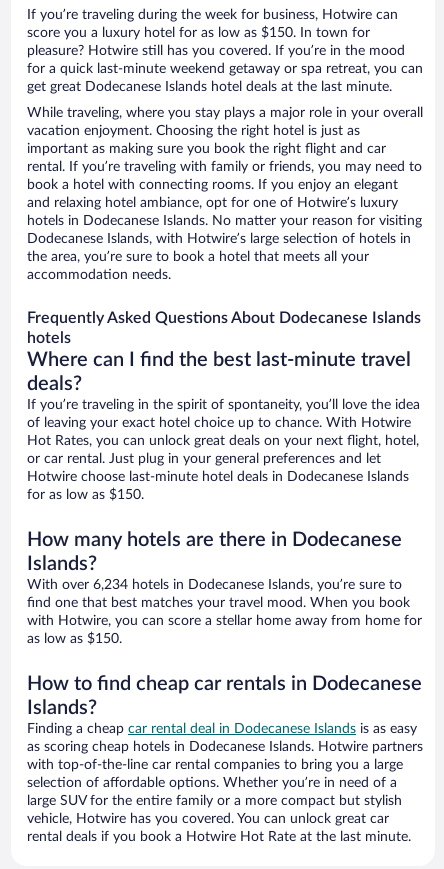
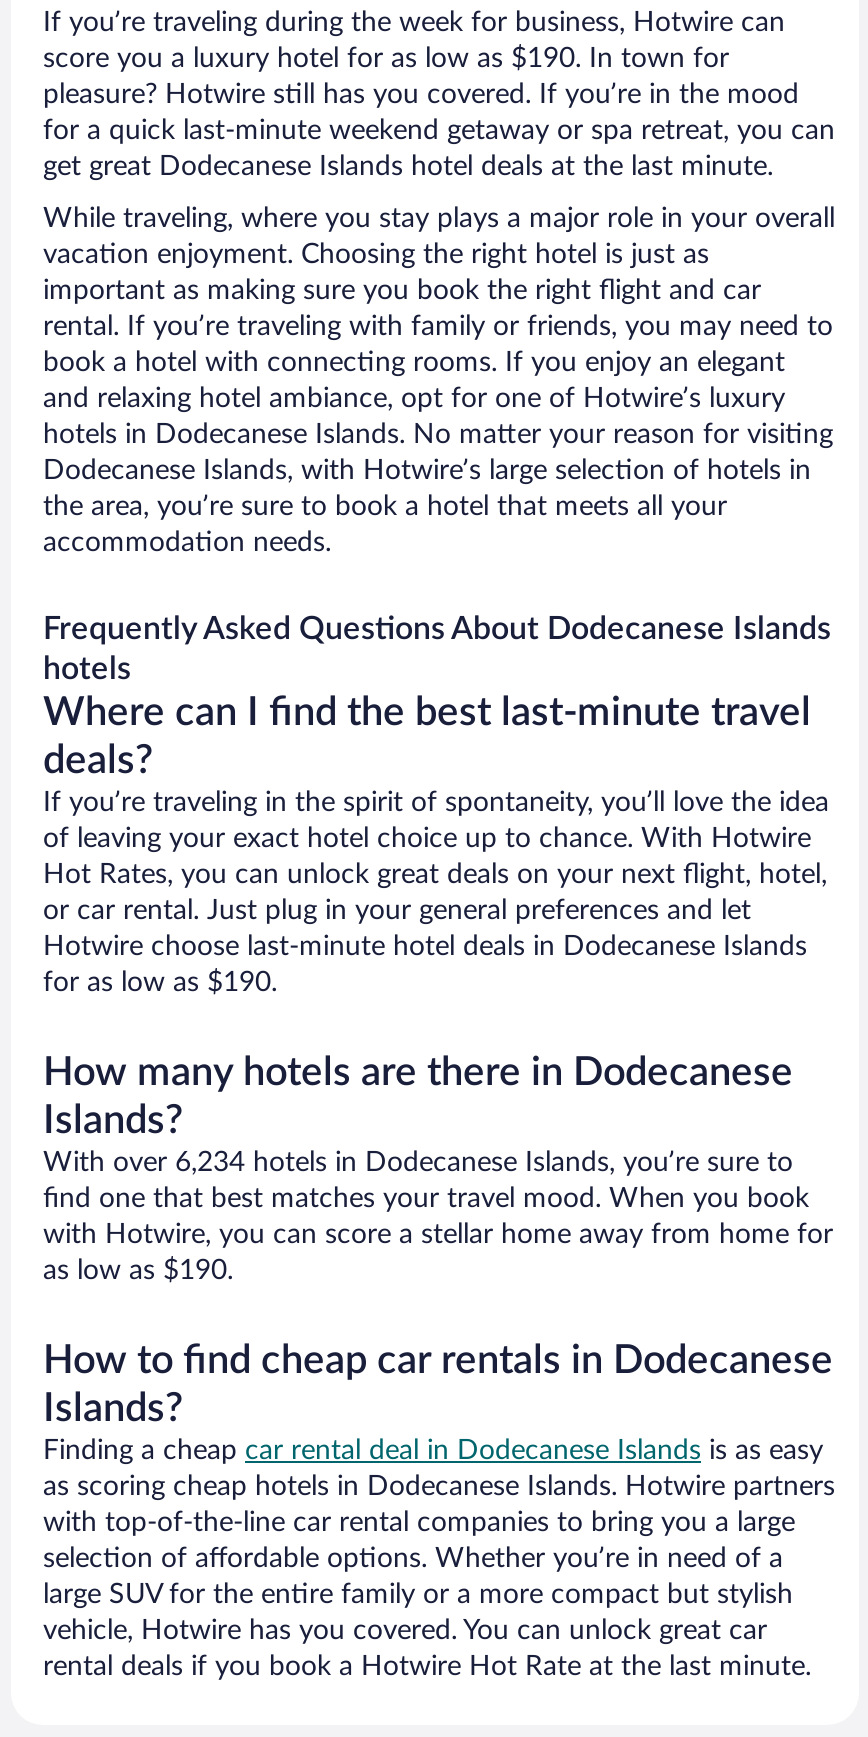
[27,26,370,40] score you a luxury hotel for as low as $150. In town for -> [43,45,729,73] score you a luxury hotel for as low as $190. In town for
[27,488,144,502] for as low as $150. -> [43,969,277,997] for as low as $190.
[27,632,122,646] as low as $150. -> [43,1257,233,1285] as low as $190.

